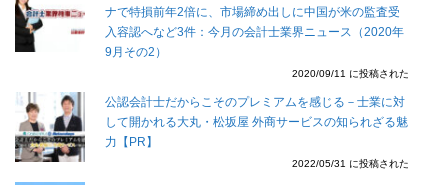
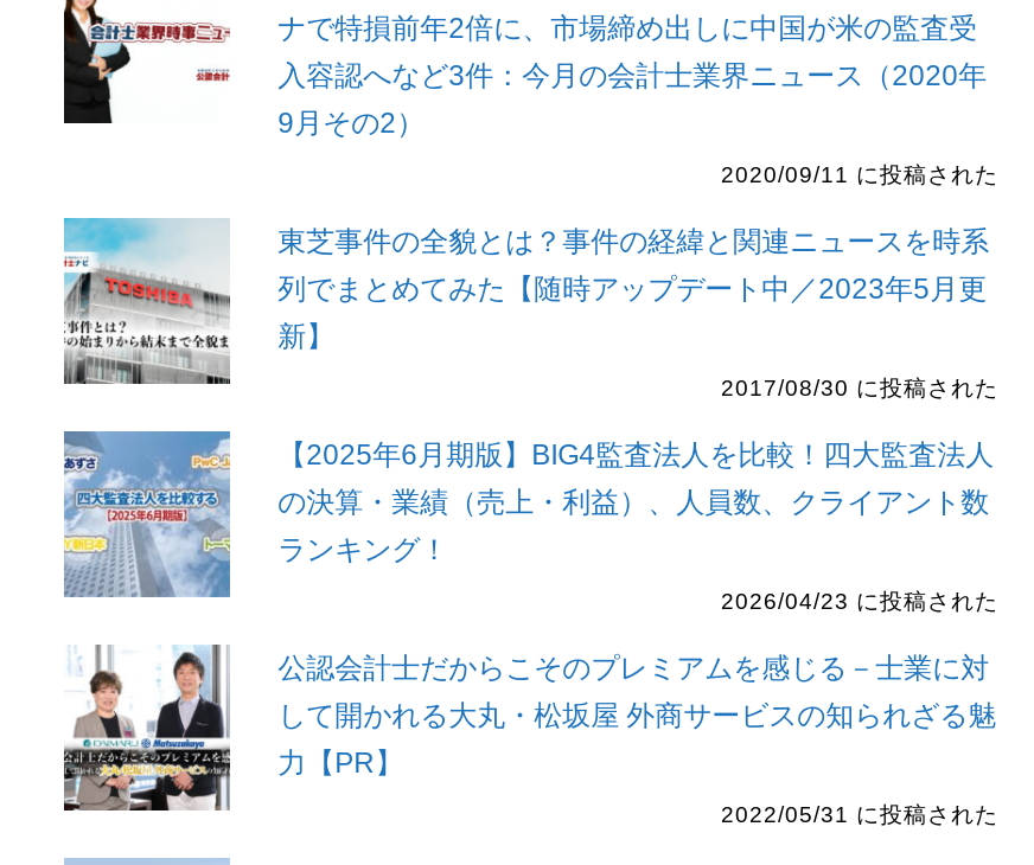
none -> [62,216,998,613] [image] | 東芝事件の全貌とは？事件の経緯と関連ニュースを時系 | 列でまとめてみた【随時アップデート中／2023年5月更 | 新】 | 2017/08/30 に投稿された | 【2025年6月期版】BIG4監査法人を比較！四大監査法人 | の決算・業績（売上・利益）、人員数、クライアント数 | ランキング！ | 2026/04/23 に投稿された
none -> [64,431,232,600] [image]

